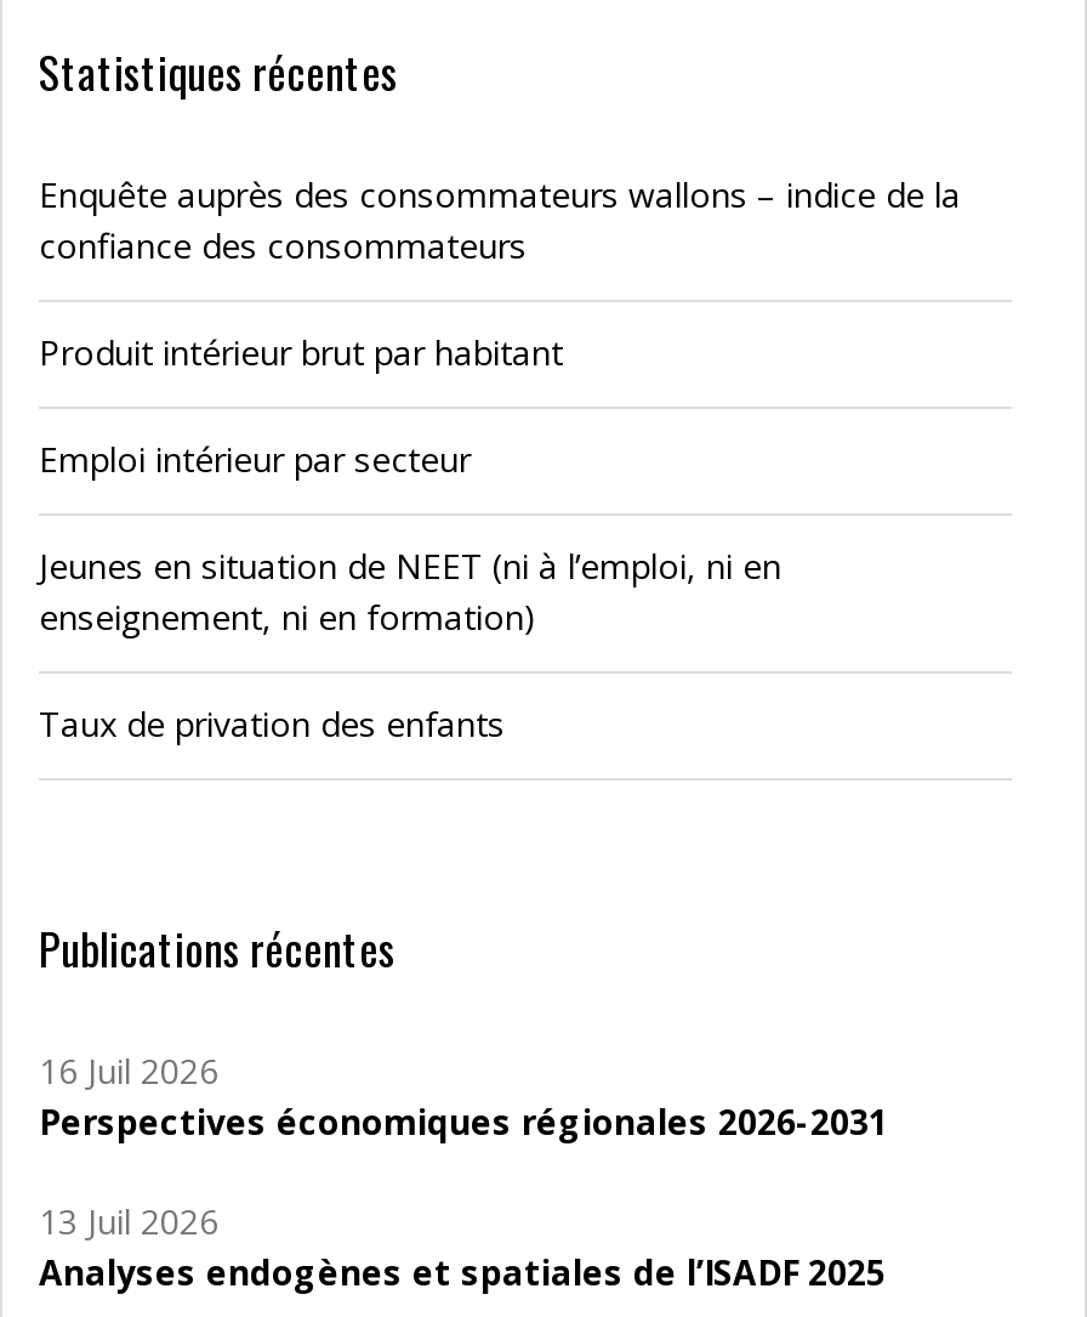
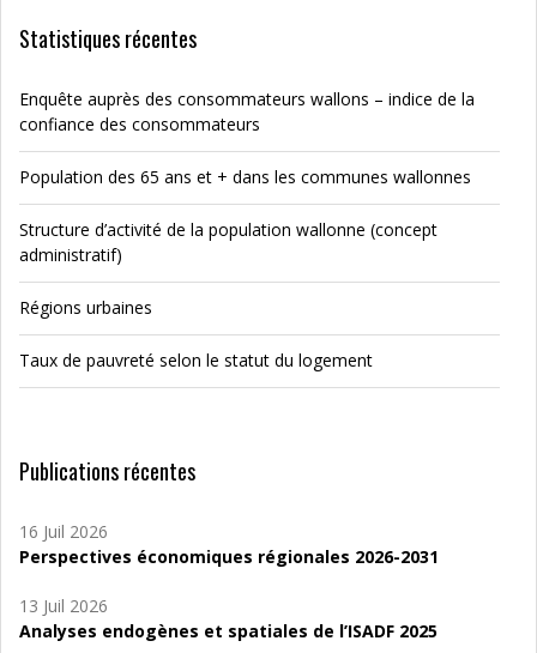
[39,328,563,374] Produit intérieur brut par habitant -> [19,165,471,188] Population des 65 ans et + dans les communes wallonnes
[39,435,471,481] Emploi intérieur par secteur -> [19,218,438,266] Structure d’activité de la population wallonne (concept | administratif)
[39,541,781,638] Jeunes en situation de NEET (ni à l’emploi, ni en | enseignement, ni en formation) -> [19,296,152,319] Régions urbaines
[39,699,505,745] Taux de privation des enfants -> [19,349,373,371] Taux de pauvreté selon le statut du logement

